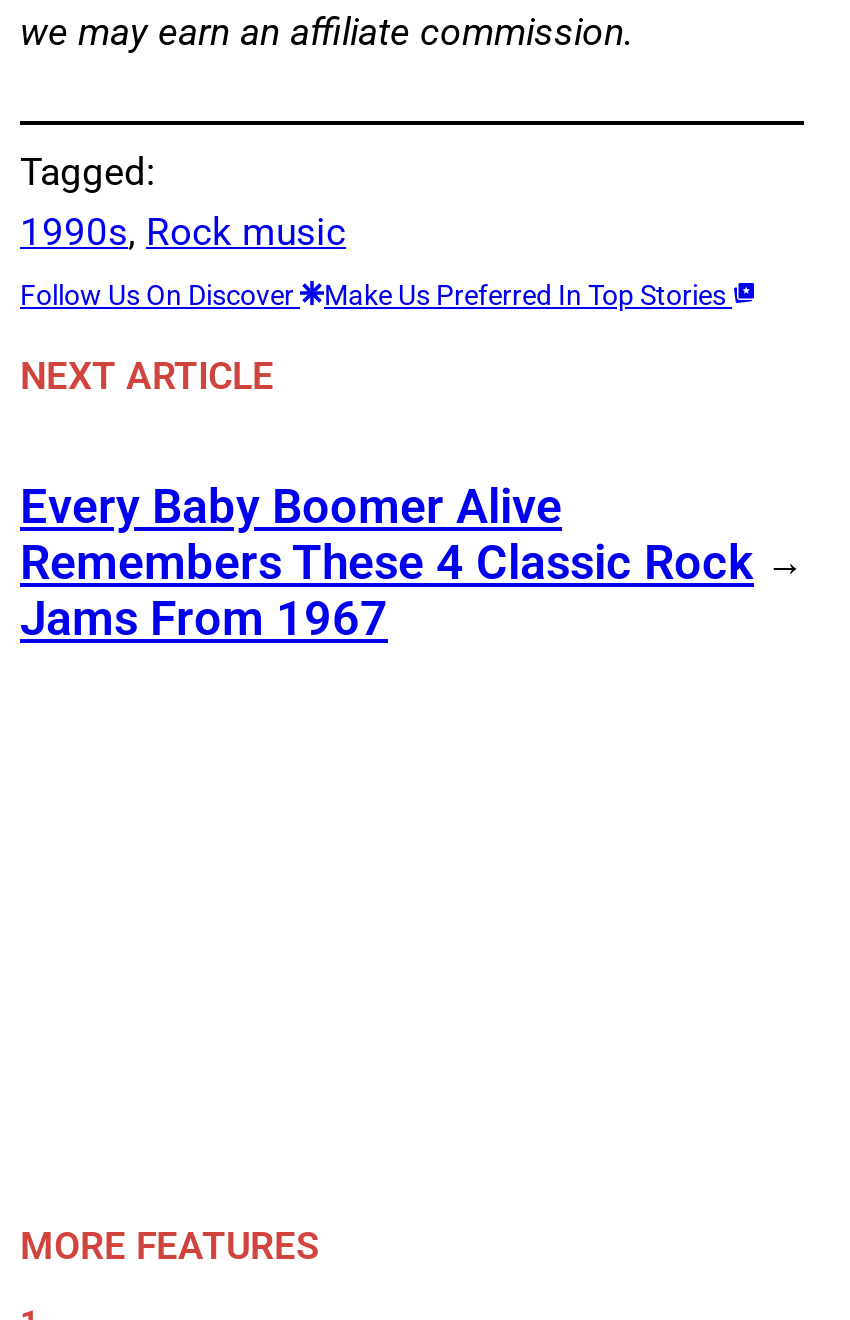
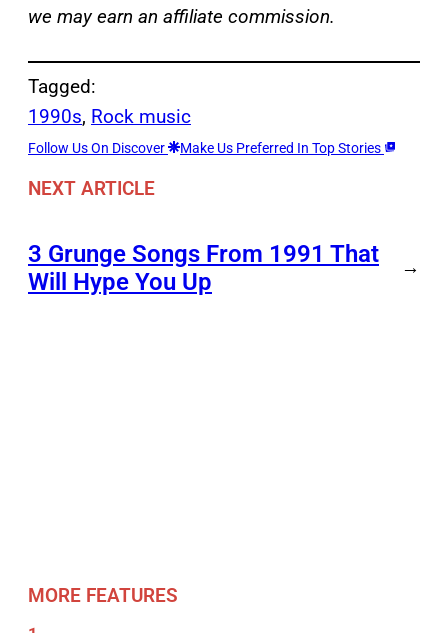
[20,478,754,646] Every Baby Boomer Alive | Remembers These 4 Classic Rock | Jams From 1967 -> [28,240,379,296] 3 Grunge Songs From 1991 That | Will Hype You Up

